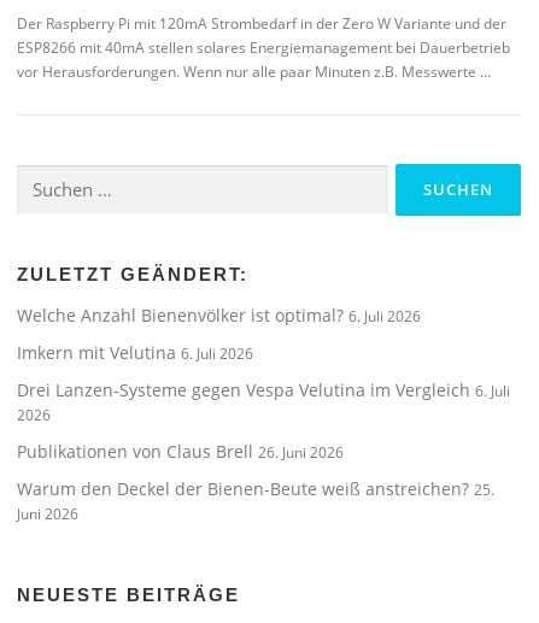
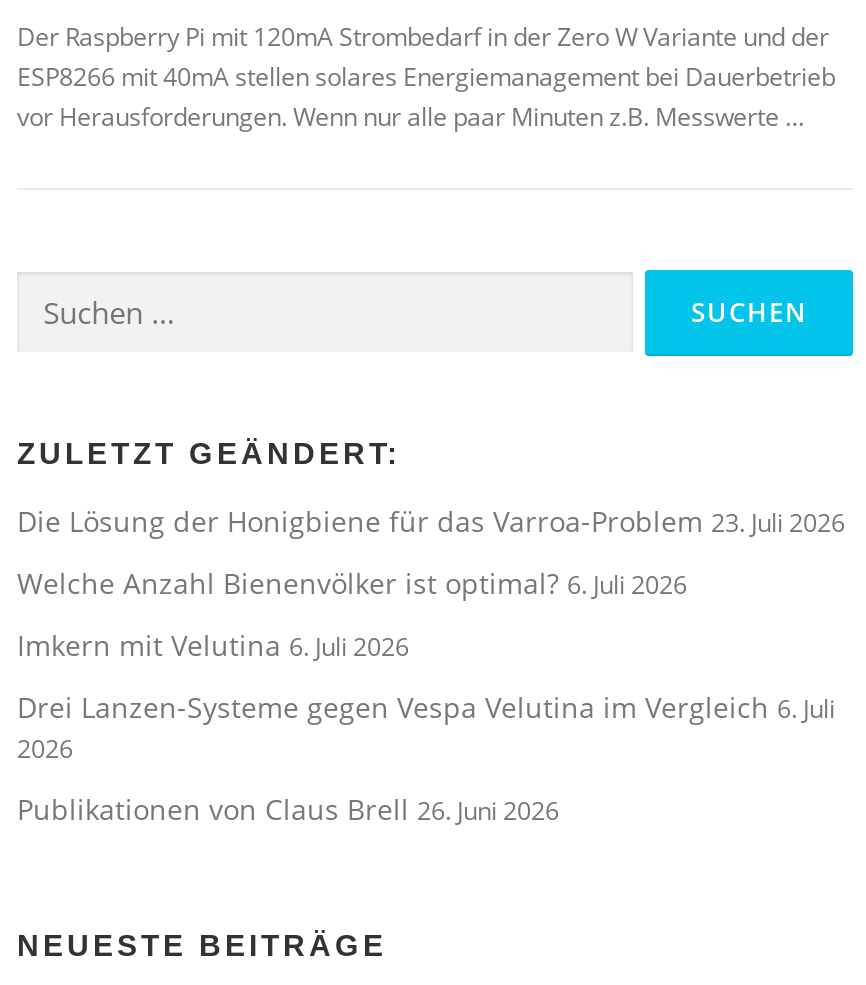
none -> [17,502,845,540] Die Lösung der Honigbiene für das Varroa-Problem 23. Juli 2026
moved [17,304,510,463] -> [17,564,835,828]: Welche Anzahl Bienenvölker ist optimal? 6. Juli 2026 | Imkern mit Velutina 6. Juli 2026 | Drei Lanzen-Systeme gegen Vespa Velutina im Vergleich 6. Juli | 2026 | Publikationen von Claus Brell 26. Juni 2026
[17,477,494,524] Warum den Deckel der Bienen-Beute weiß anstreichen? 25. | Juni 2026 -> none

